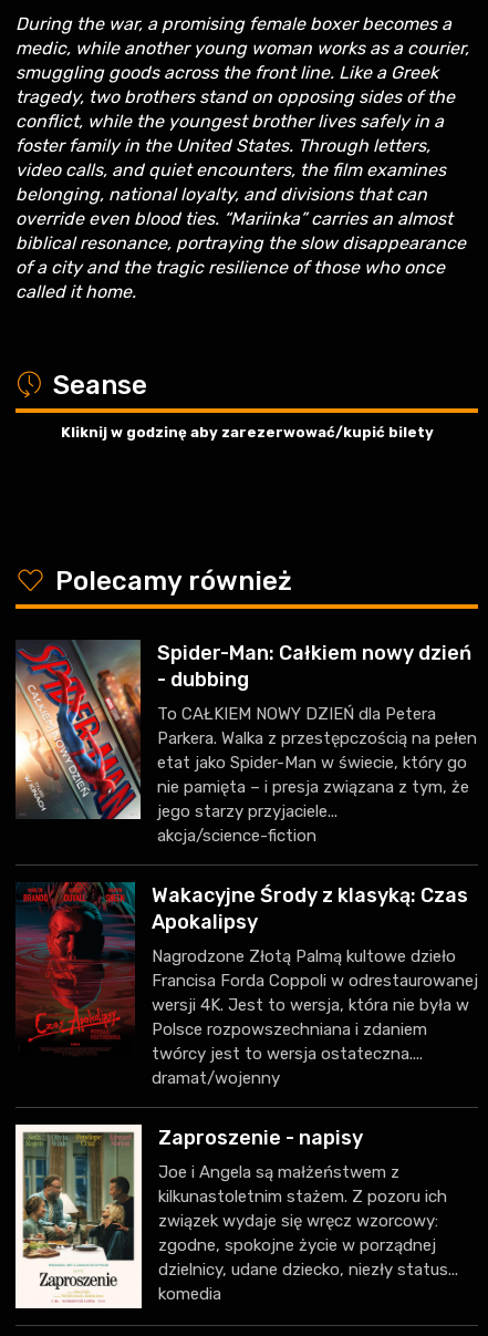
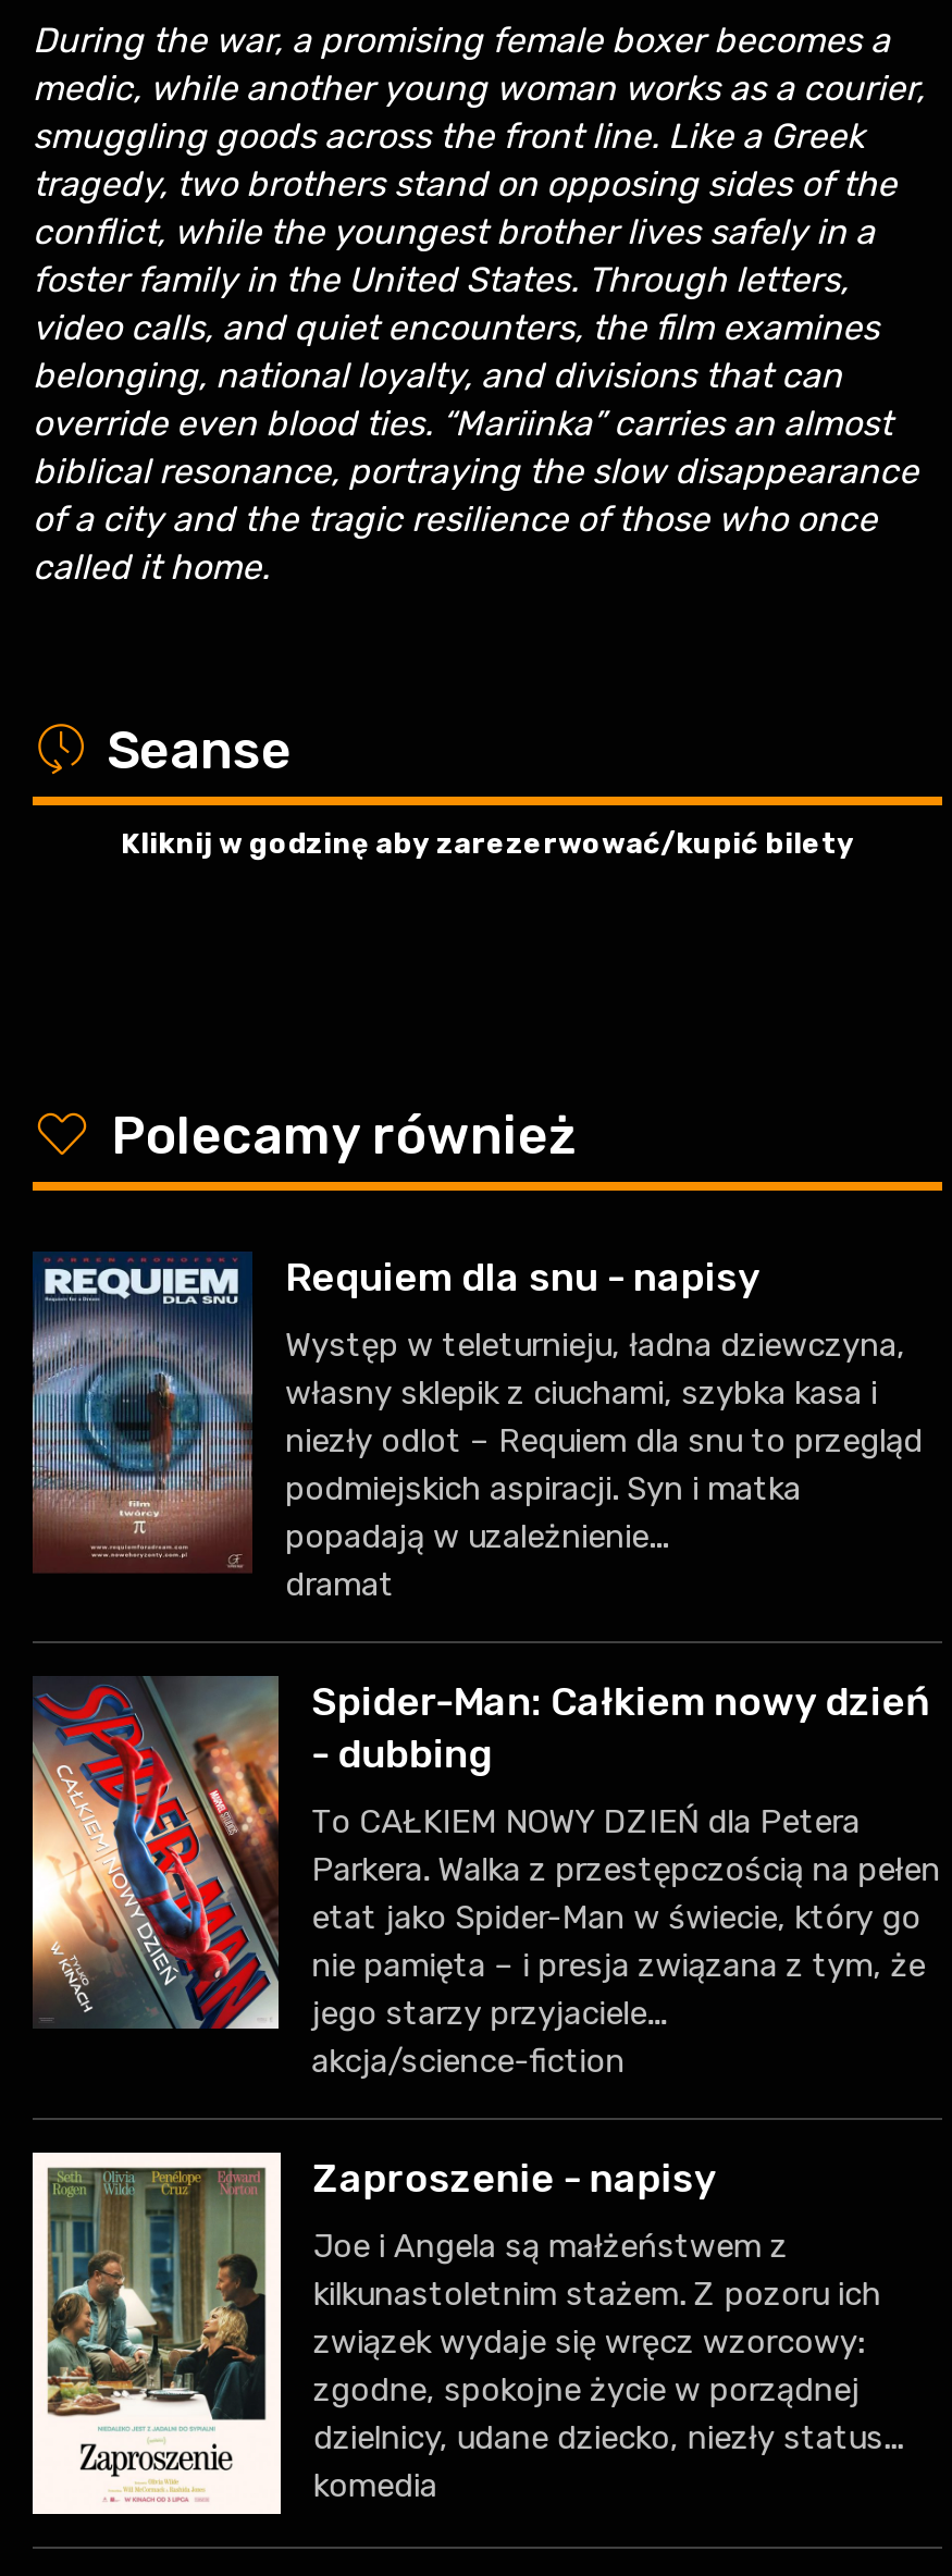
none -> [30,1253,923,1603] [image] | Requiem dla snu - napisy | Występ w teleturnieju, ładna dziewczyna, | własny sklepik z ciuchami, szybka kasa i | niezły odlot – Requiem dla snu to przegląd | podmiejskich aspiracji. Syn i matka | popadają w uzależnienie... | dramat
moved [13,639,477,845] -> [28,1674,940,2080]: [image] | Spider-Man: Całkiem nowy dzień | - dubbing | ... | jego starzy przyjaciele... | akcja/science-fiction
[15,882,478,1088] [image] | Wakacyjne Środy z klasyką: Czas | Apokalipsy | Nagrodzone Złotą Palmą kultowe dzieło | Francisa Forda Coppoli w odrestaurowanej | wersji 4K. Jest to wersja, która nie była w | Polsce rozpowszechniana i zdaniem | twórcy jest to wersja ostateczna.... | dramat/wojenny -> none

